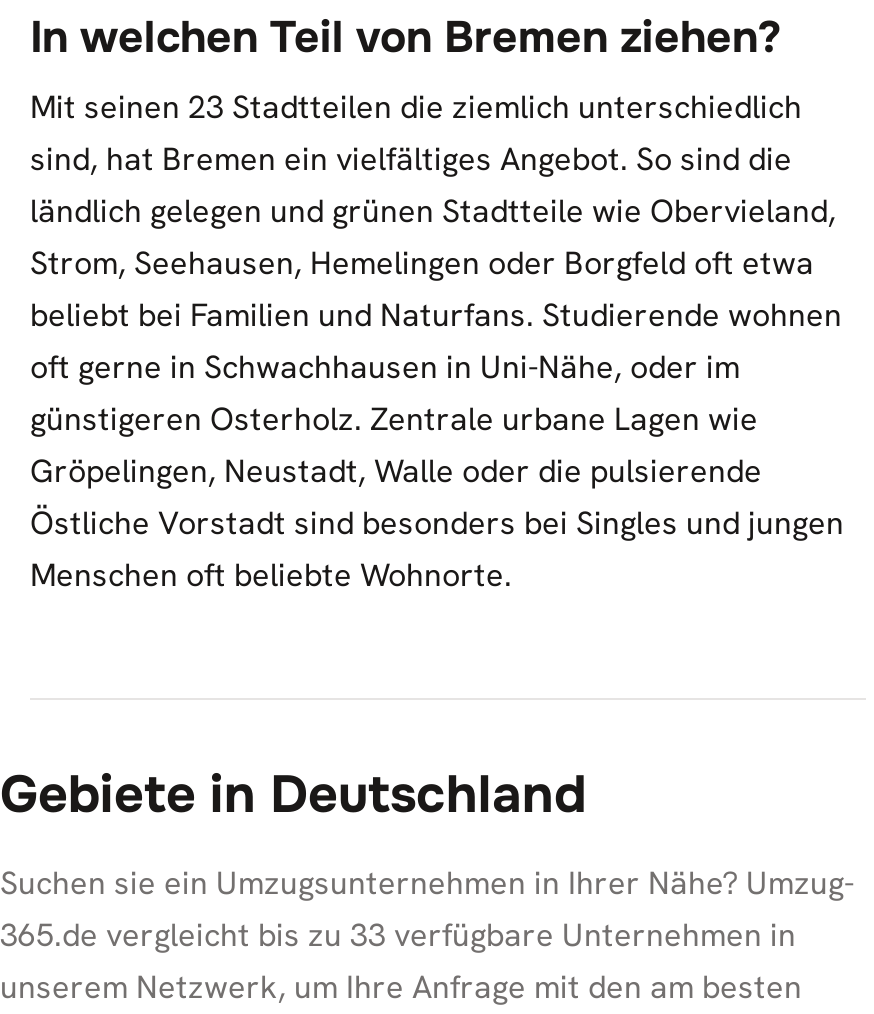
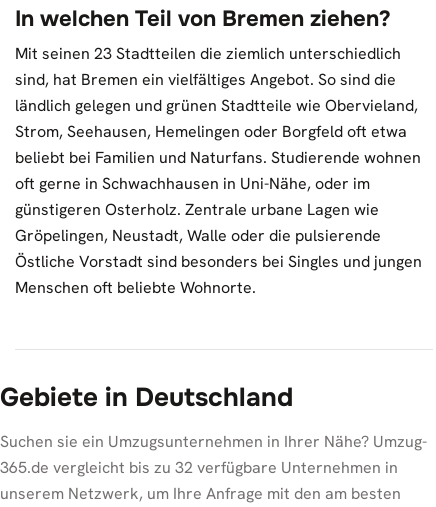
[0,914,796,956] 365.de vergleicht bis zu 33 verfügbare Unternehmen in -> [0,457,398,478] 365.de vergleicht bis zu 32 verfügbare Unternehmen in

